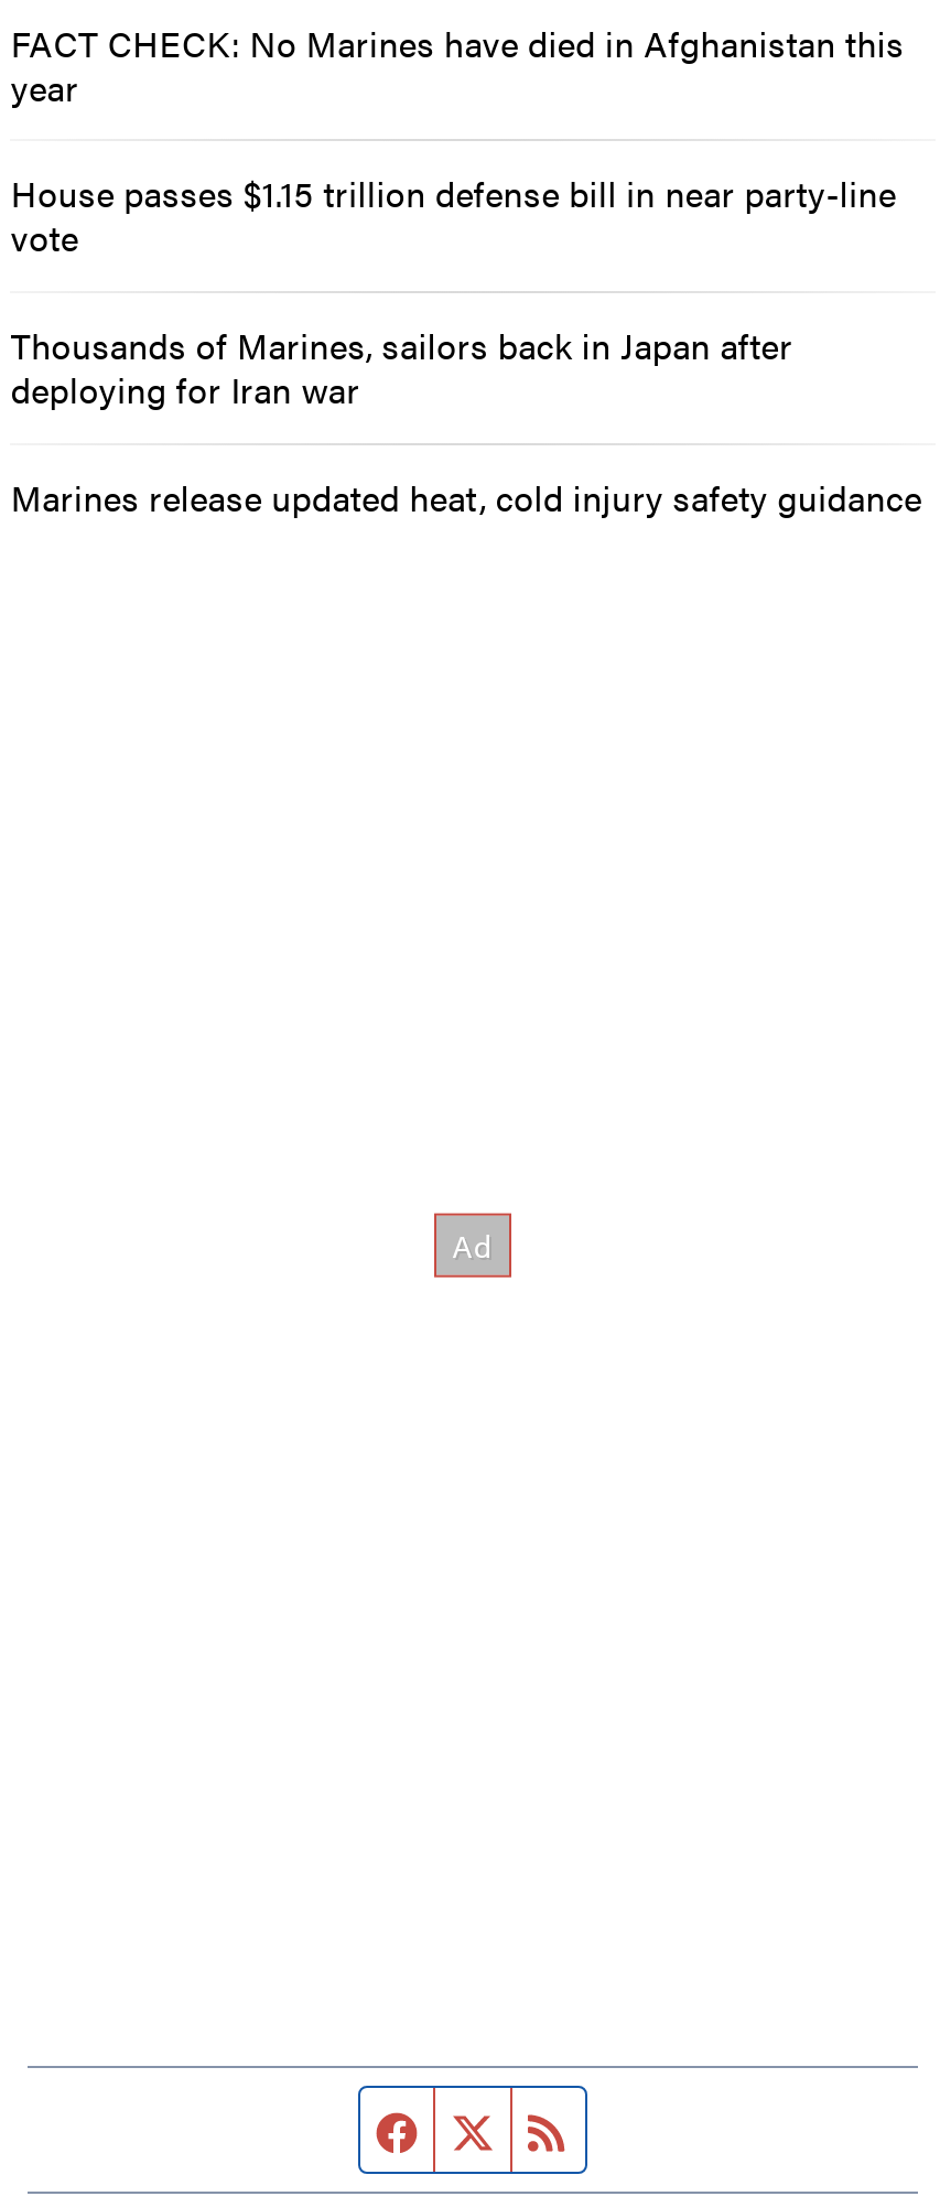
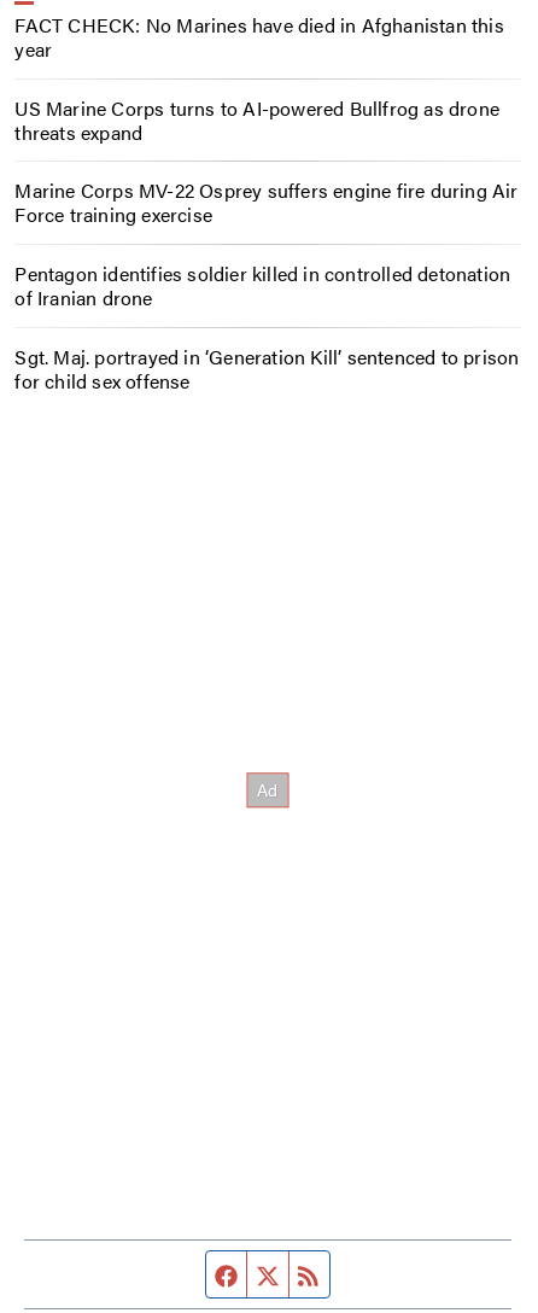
[11,169,922,523] House passes $1.15 trillion defense bill in near party-line | vote | Thousands of Marines, sailors back in Japan after | deploying for Iran war | Marines release updated heat, cold injury safety guidance -> [15,94,519,395] US Marine Corps turns to AI-powered Bullfrog as drone | threats expand | Marine Corps MV-22 Osprey suffers engine fire during Air | Force training exercise | Pentagon identifies soldier killed in controlled detonation | of Iranian drone | Sgt. Maj. portrayed in ‘Generation Kill’ sentenced to prison | for child sex offense

